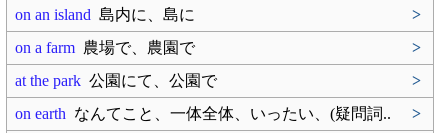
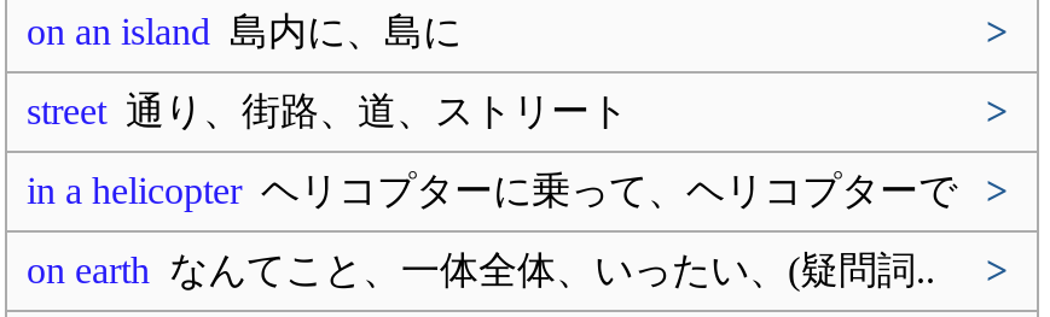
[15,39,195,56] on a farm農場で、農園で -> [27,90,628,131] street通り、街路、道、ストリート
[15,72,217,89] at the park公園にて、公園で -> [27,170,957,211] in a helicopterヘリコプターに乗って、ヘリコプターで

